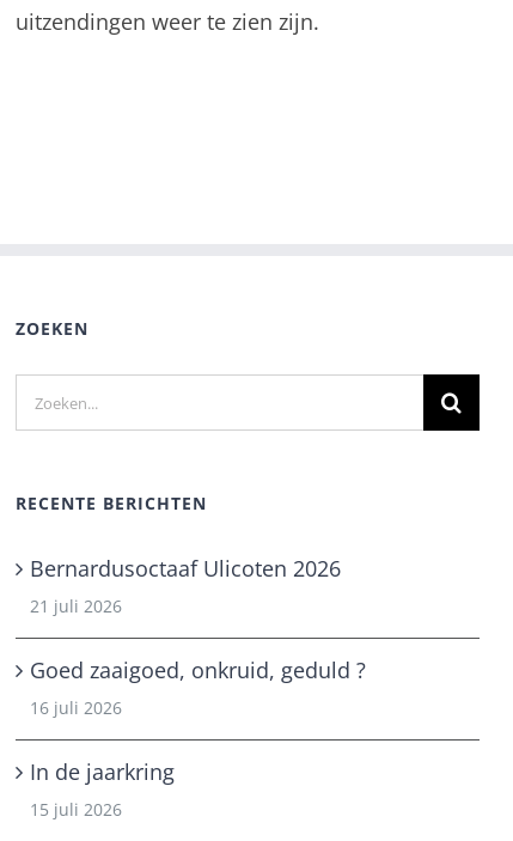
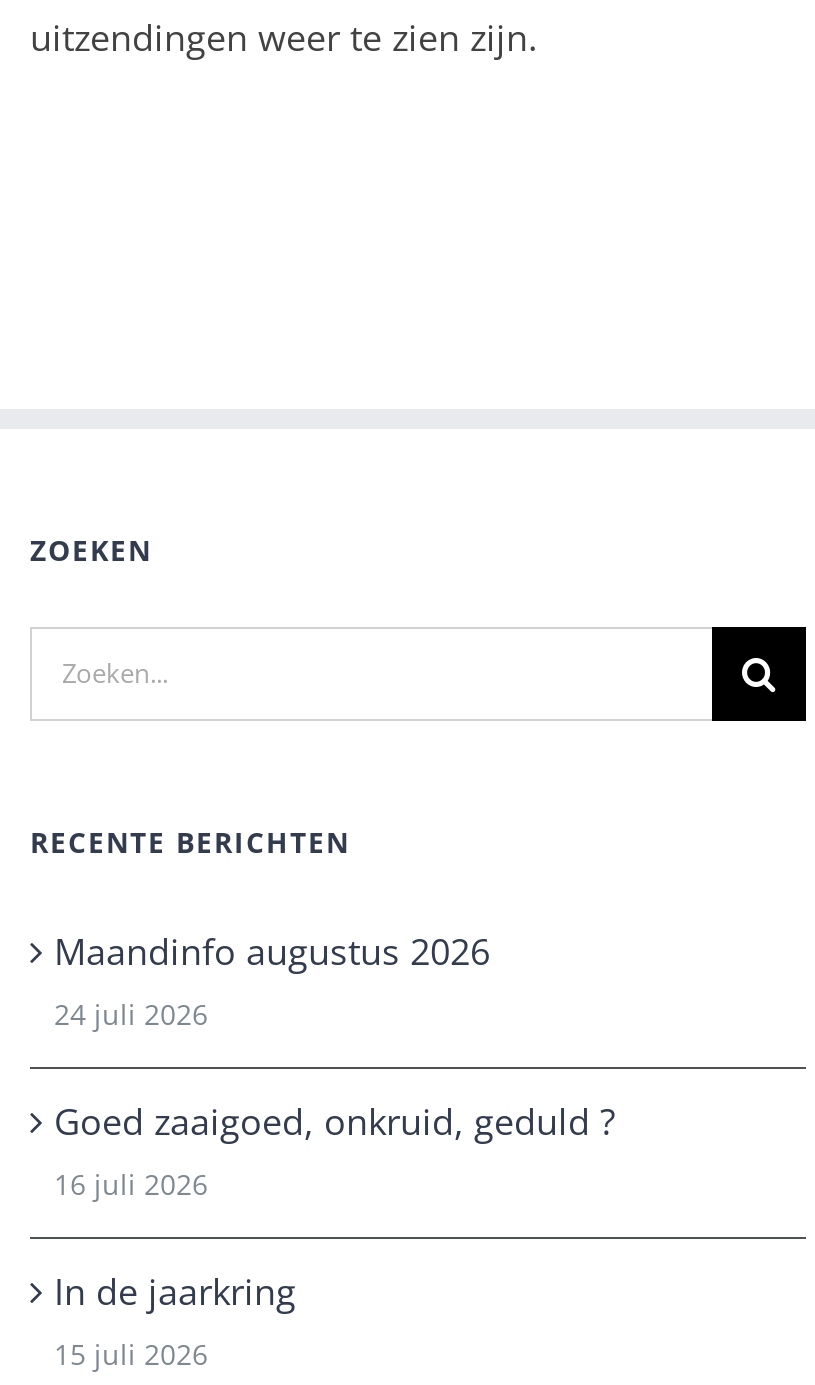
[30,554,341,617] Bernardusoctaaf Ulicoten 2026 | 21 juli 2026 -> [54,926,490,1032] Maandinfo augustus 2026 | 24 juli 2026

